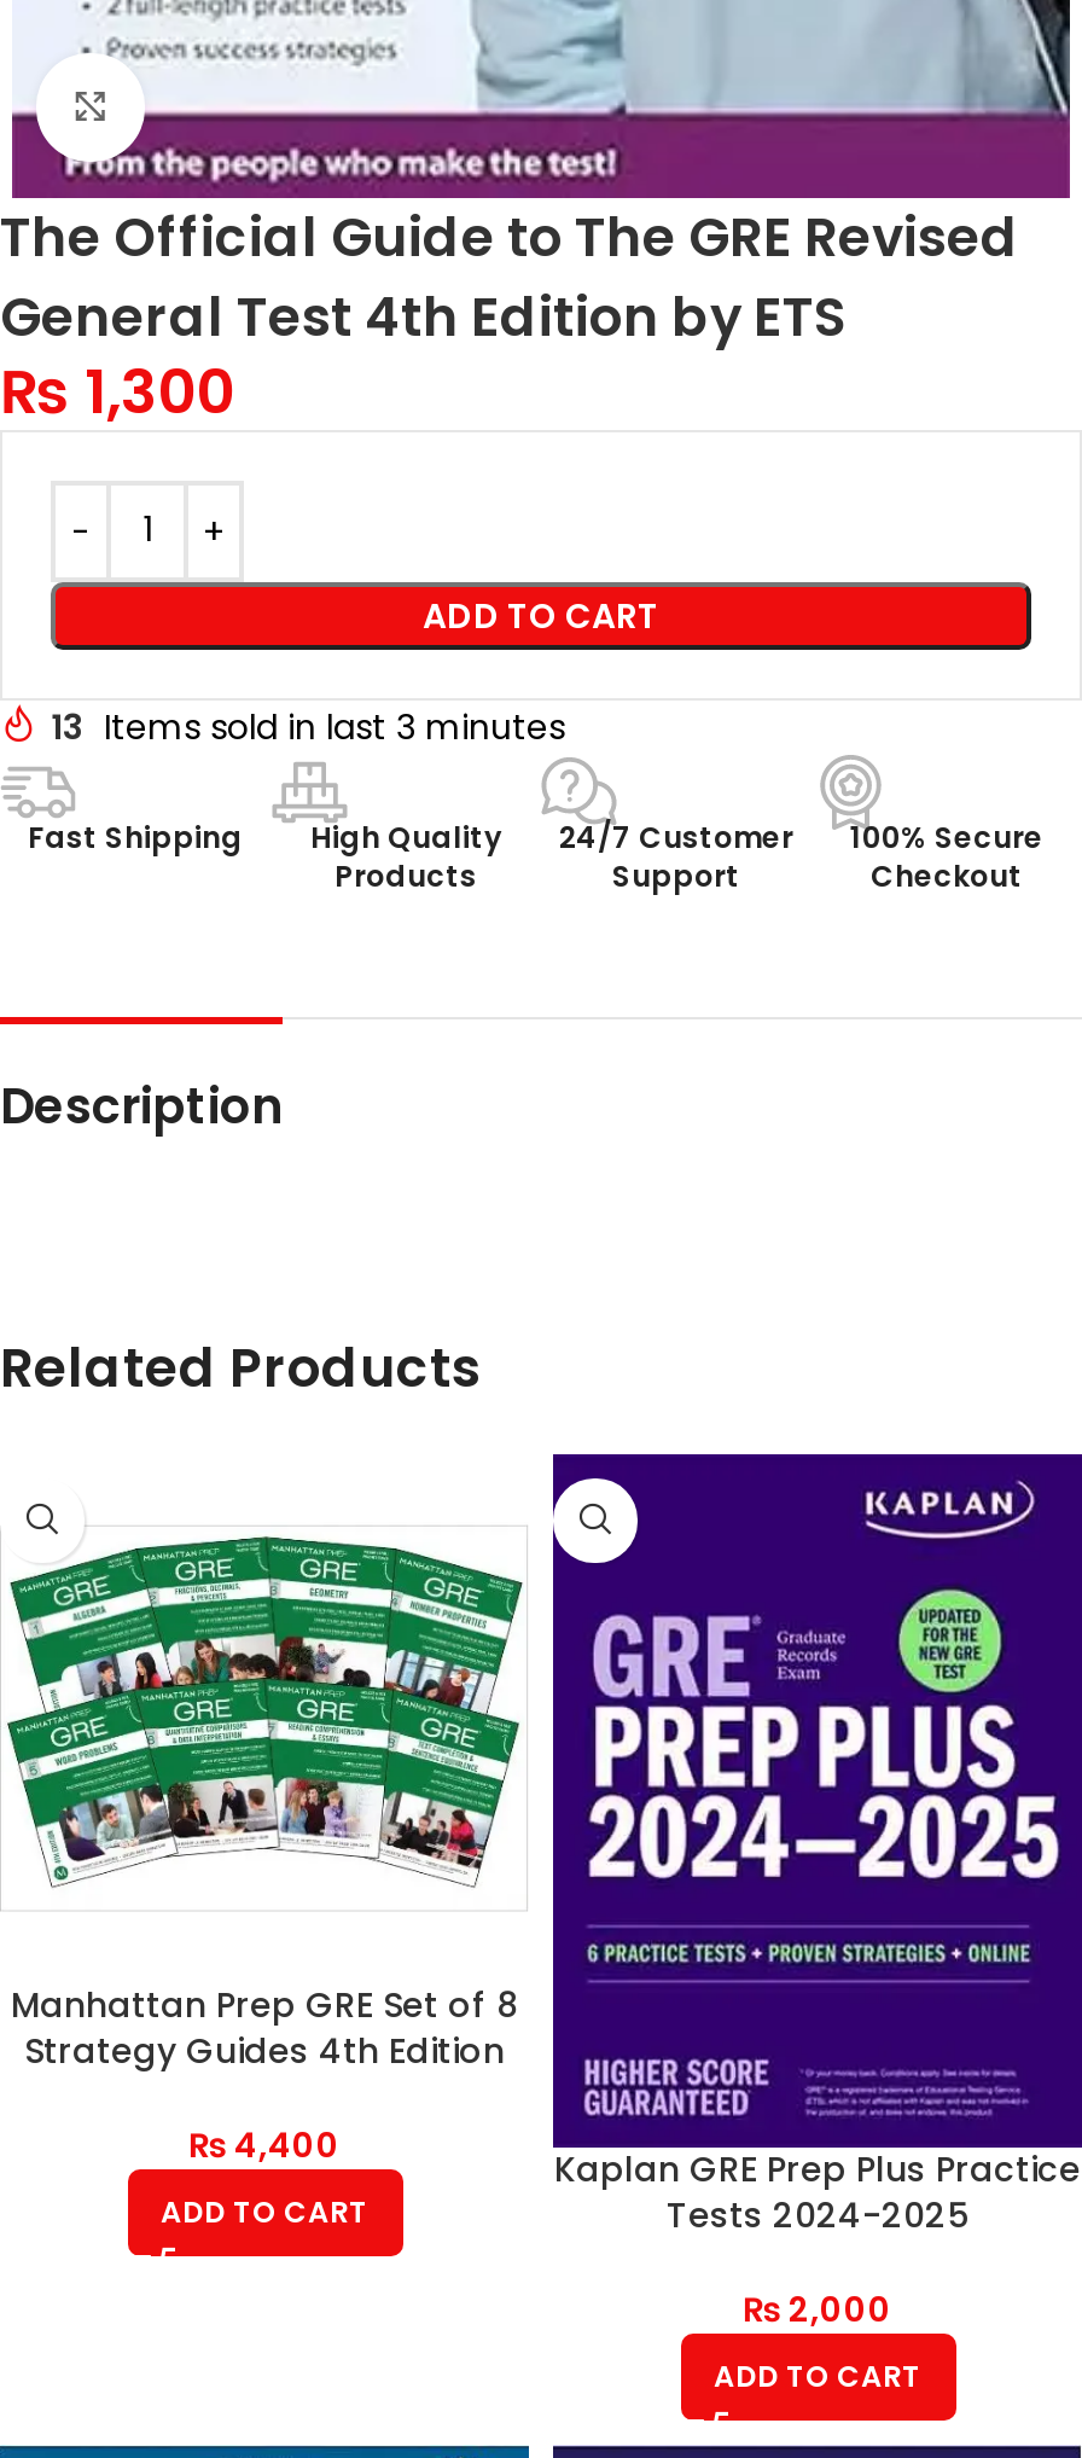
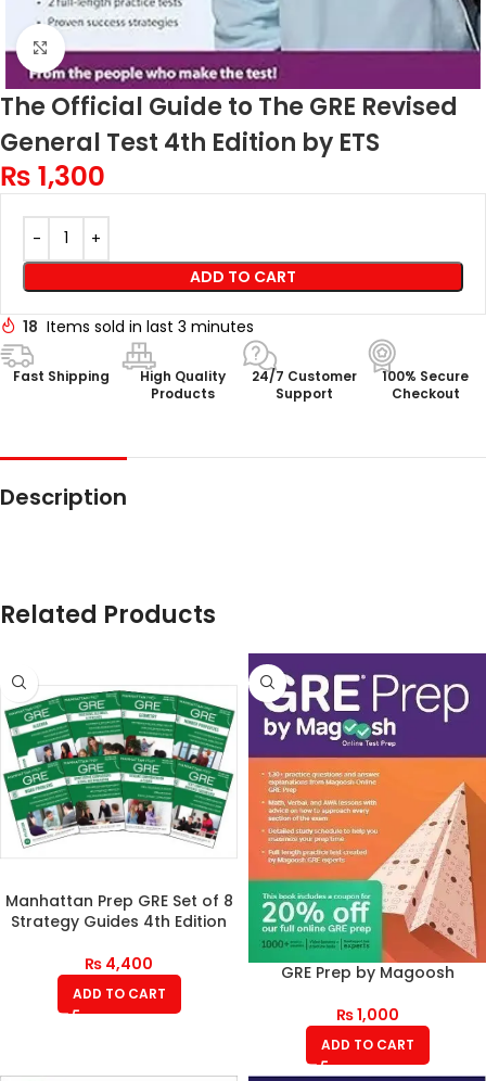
[51,703,565,751] 13 Items sold in last 3 minutes -> [23,316,254,337] 18 Items sold in last 3 minutes
[551,1459,1081,2240] [image] | Kaplan GRE Prep Plus Practice | Tests 2024-2025 -> [247,657,483,983] [image] | GRE Prep by Magoosh
[743,2286,892,2334] ₨ 2,000 -> [336,1004,399,1025] ₨ 1,000

